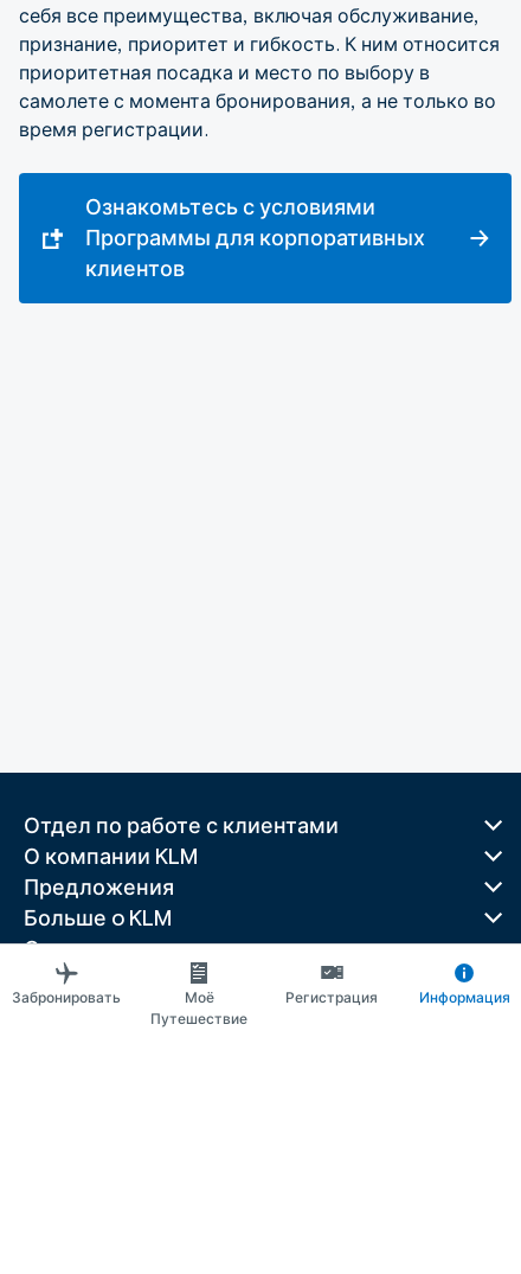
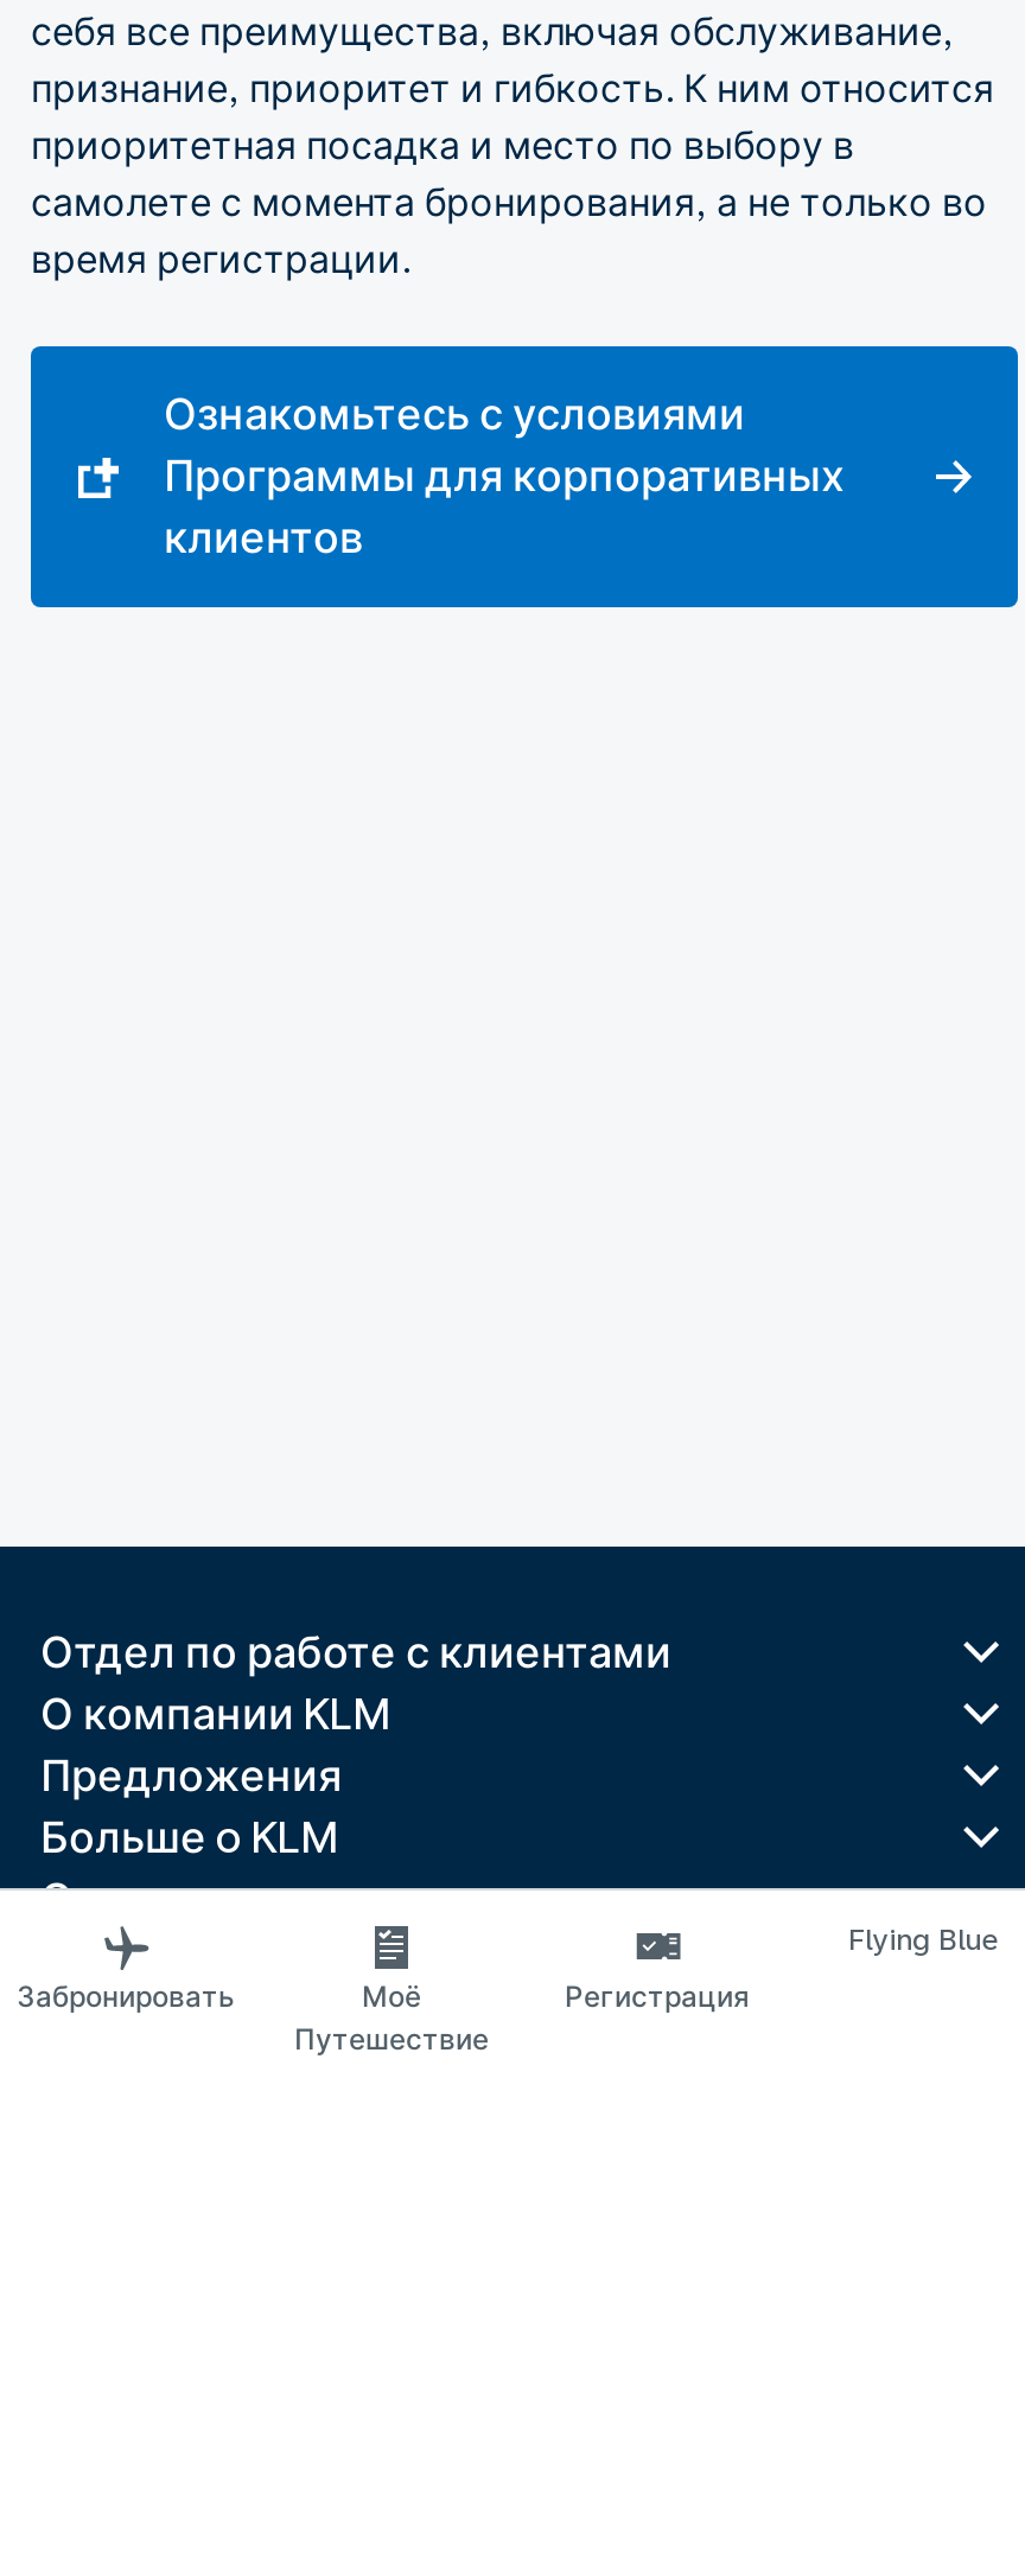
[419,990,510,1006] Информация -> [848,1924,998,1957] Flying Blue

